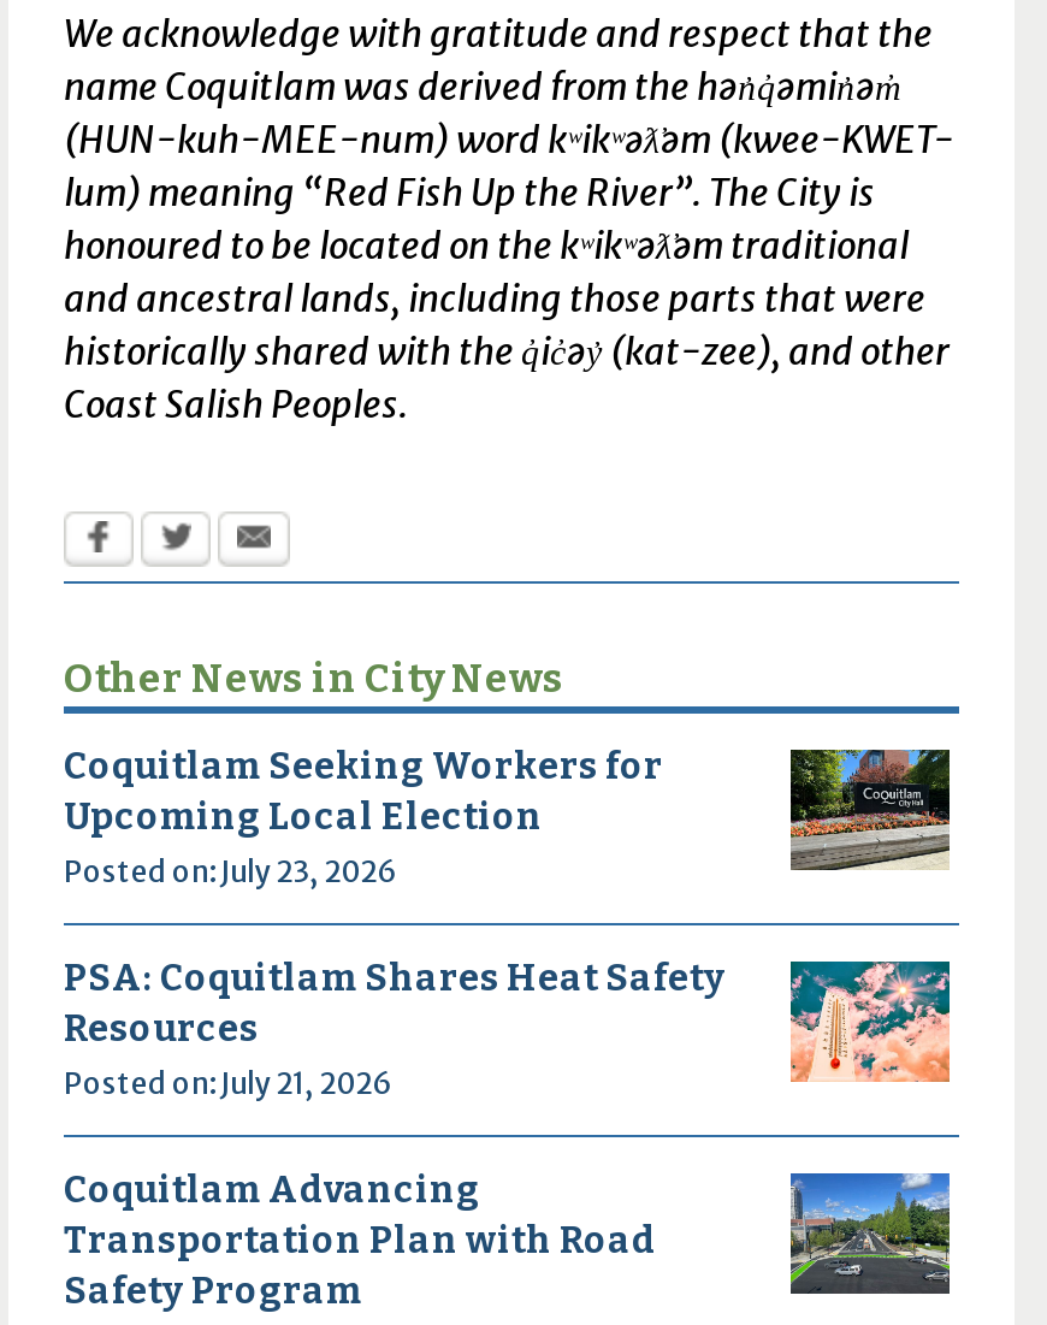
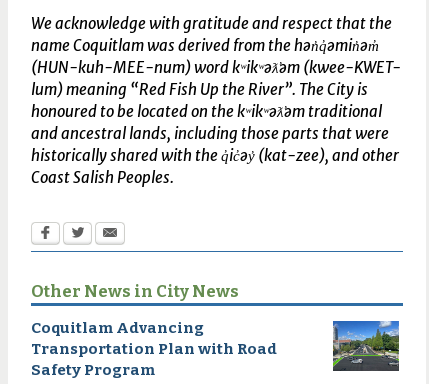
[64,745,952,1101] [image] | Coquitlam Seeking Workers for | Upcoming Local Election | Posted on: July 23, 2026 | PSA: Coquitlam Shares Heat Safety | Resources | Posted on: July 21, 2026 -> none
[788,959,952,1084] [image] -> none

